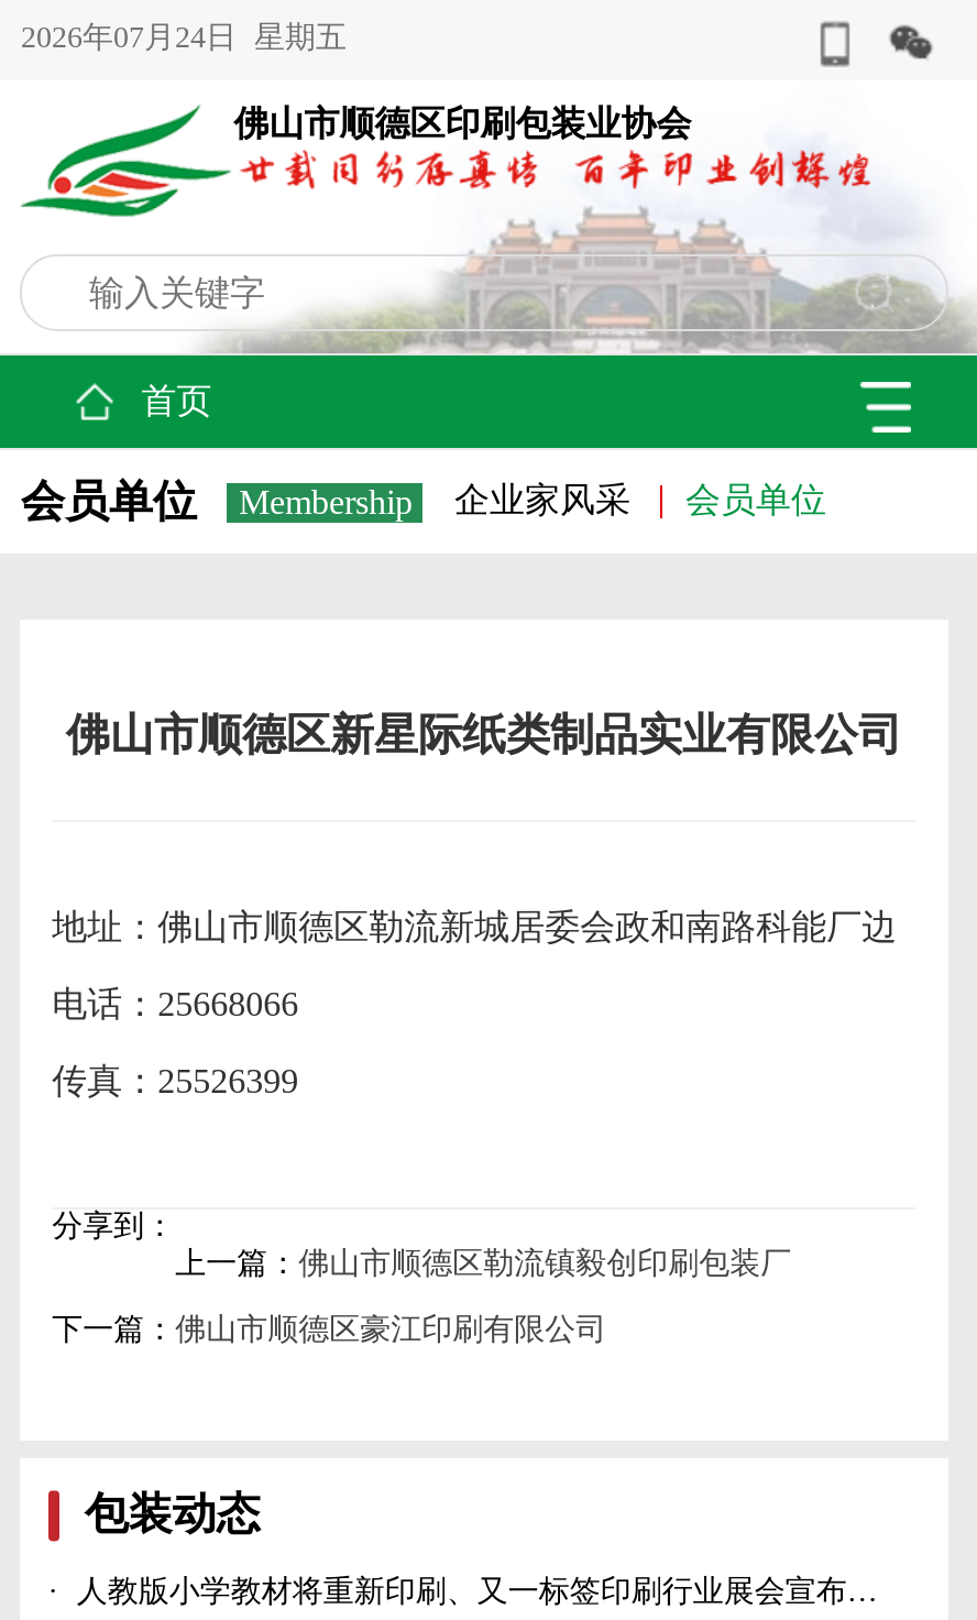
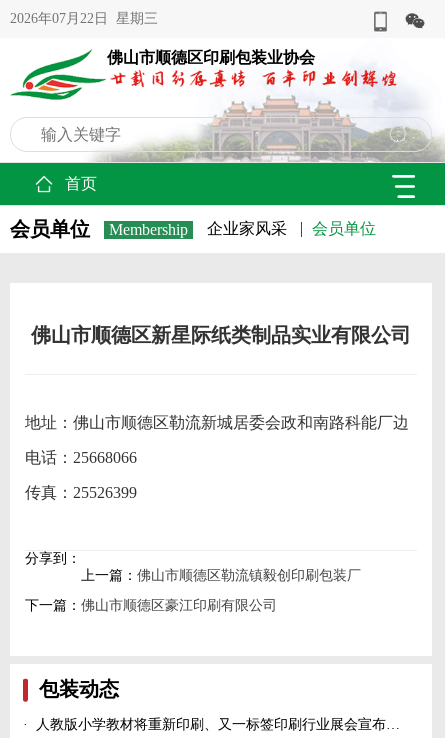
[21,21,346,54] 2026年07月24日 星期五 -> [10,11,158,26] 2026年07月22日 星期三

